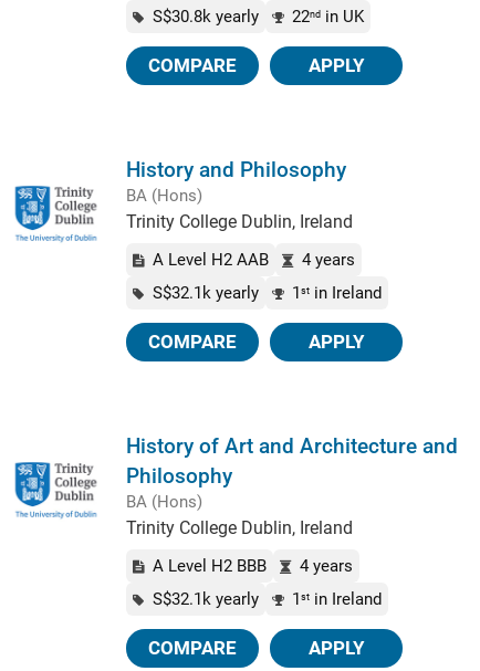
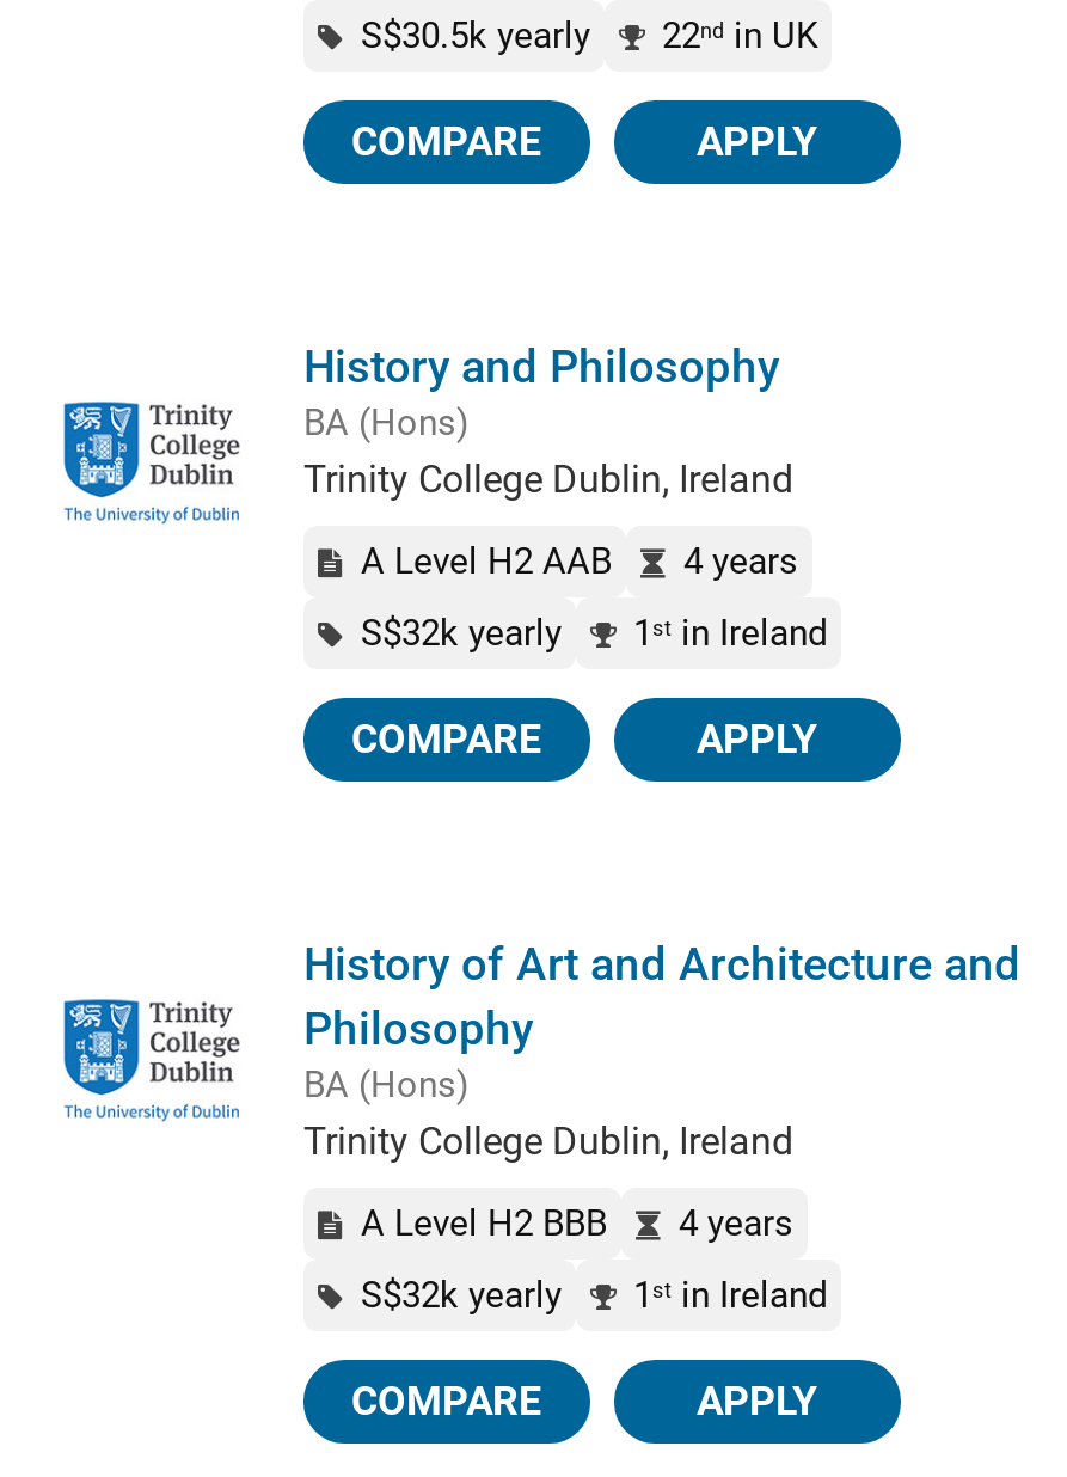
[153,7,364,27] S$30.8k yearly 22nd in UK -> [361,14,817,57] S$30.5k yearly 22nd in UK
[153,283,382,303] S$32.1k yearly 1st in Ireland -> [361,612,827,655] S$32k yearly 1st in Ireland
[153,589,382,609] S$32.1k yearly 1st in Ireland -> [361,1274,827,1317] S$32k yearly 1st in Ireland

